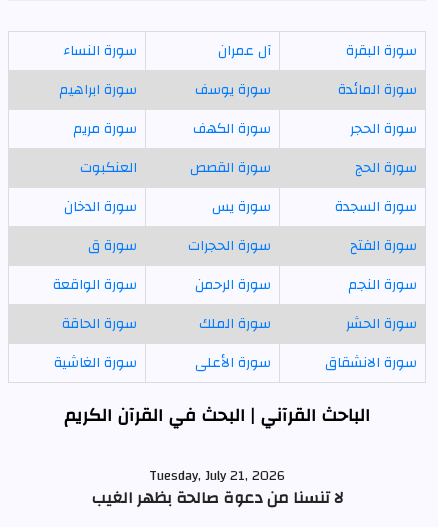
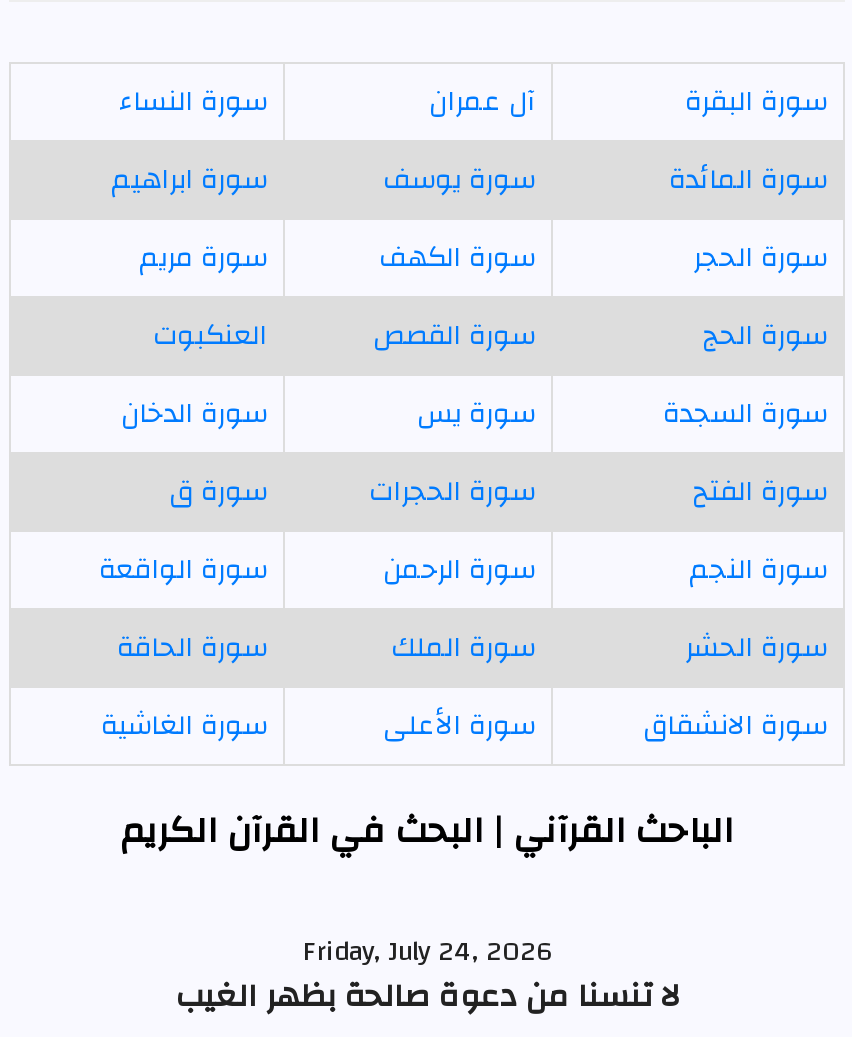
[149,463,285,489] Tuesday, July 21, 2026 -> [302,926,552,978] Friday, July 24, 2026

